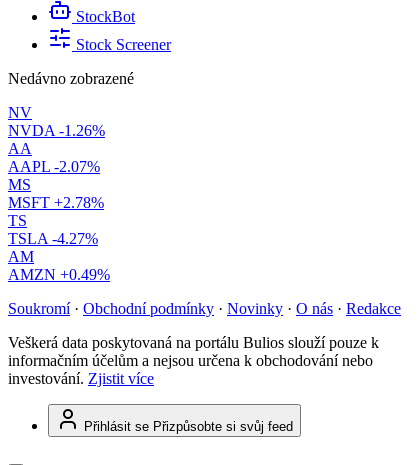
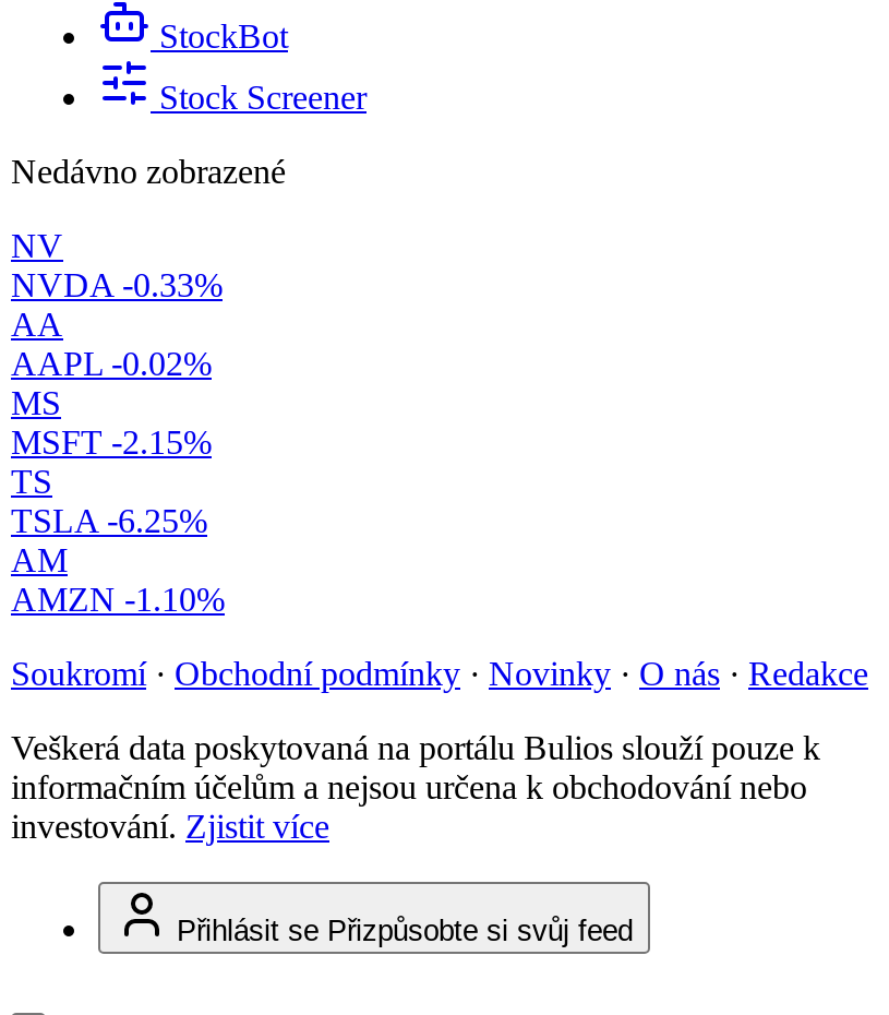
[8,122,105,139] NVDA -1.26% -> [11,267,223,304] NVDA -0.33%
[8,158,100,175] AAPL -2.07% -> [11,345,212,382] AAPL -0.02%
[8,194,104,211] MSFT +2.78% -> [11,424,212,461] MSFT -2.15%
[8,230,98,247] TSLA -4.27% -> [11,502,207,539] TSLA -6.25%
[8,266,110,283] AMZN +0.49% -> [11,581,225,618] AMZN -1.10%

